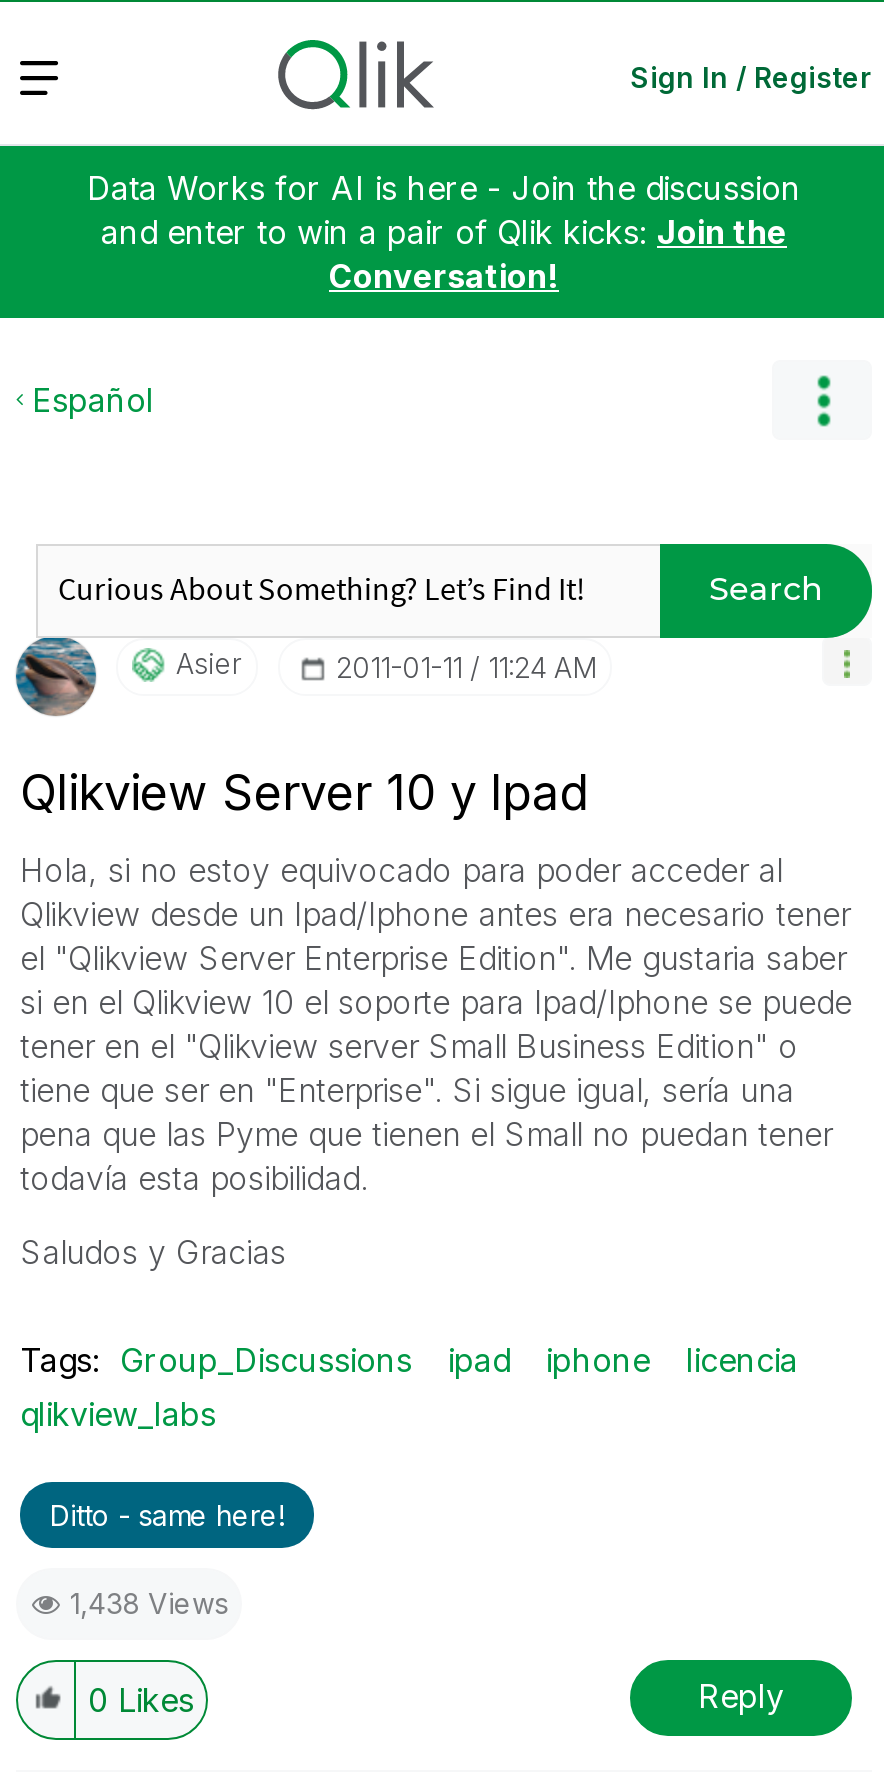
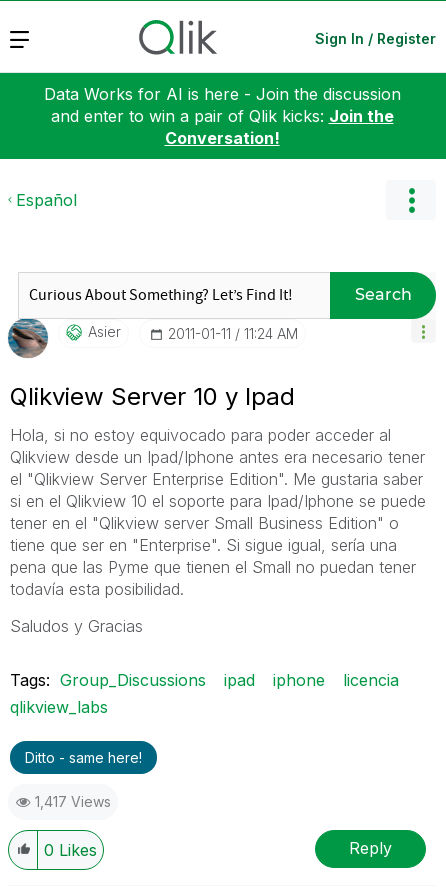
[70,1585,228,1619] 1,438 Views -> [35,792,111,809] 1,417 Views

